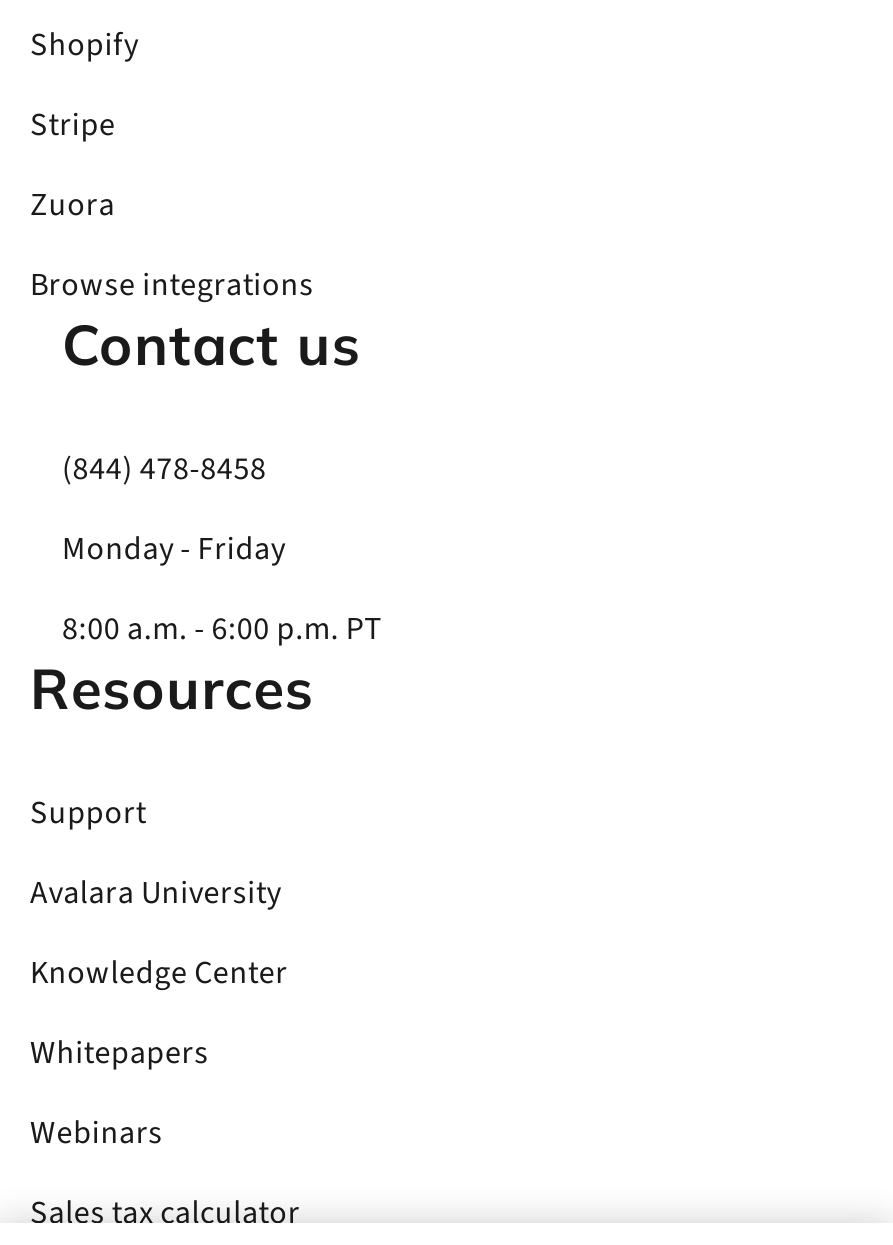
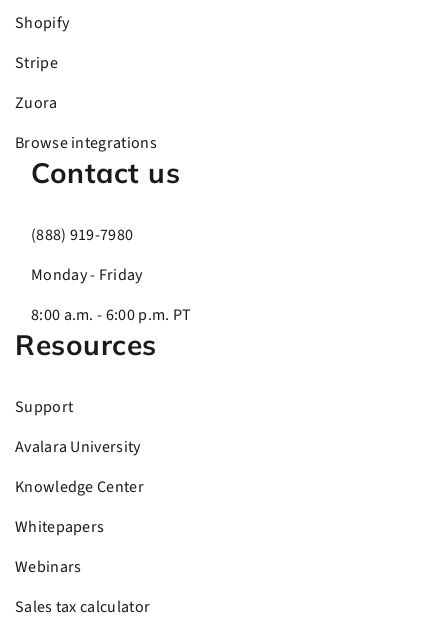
[62,447,267,491] (844) 478-8458 -> [31,224,133,246] (888) 919-7980

